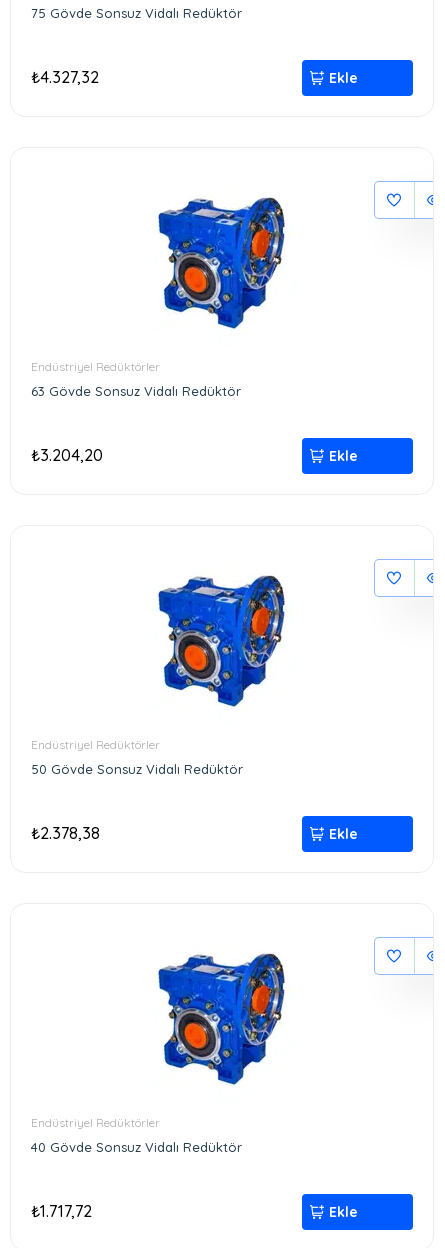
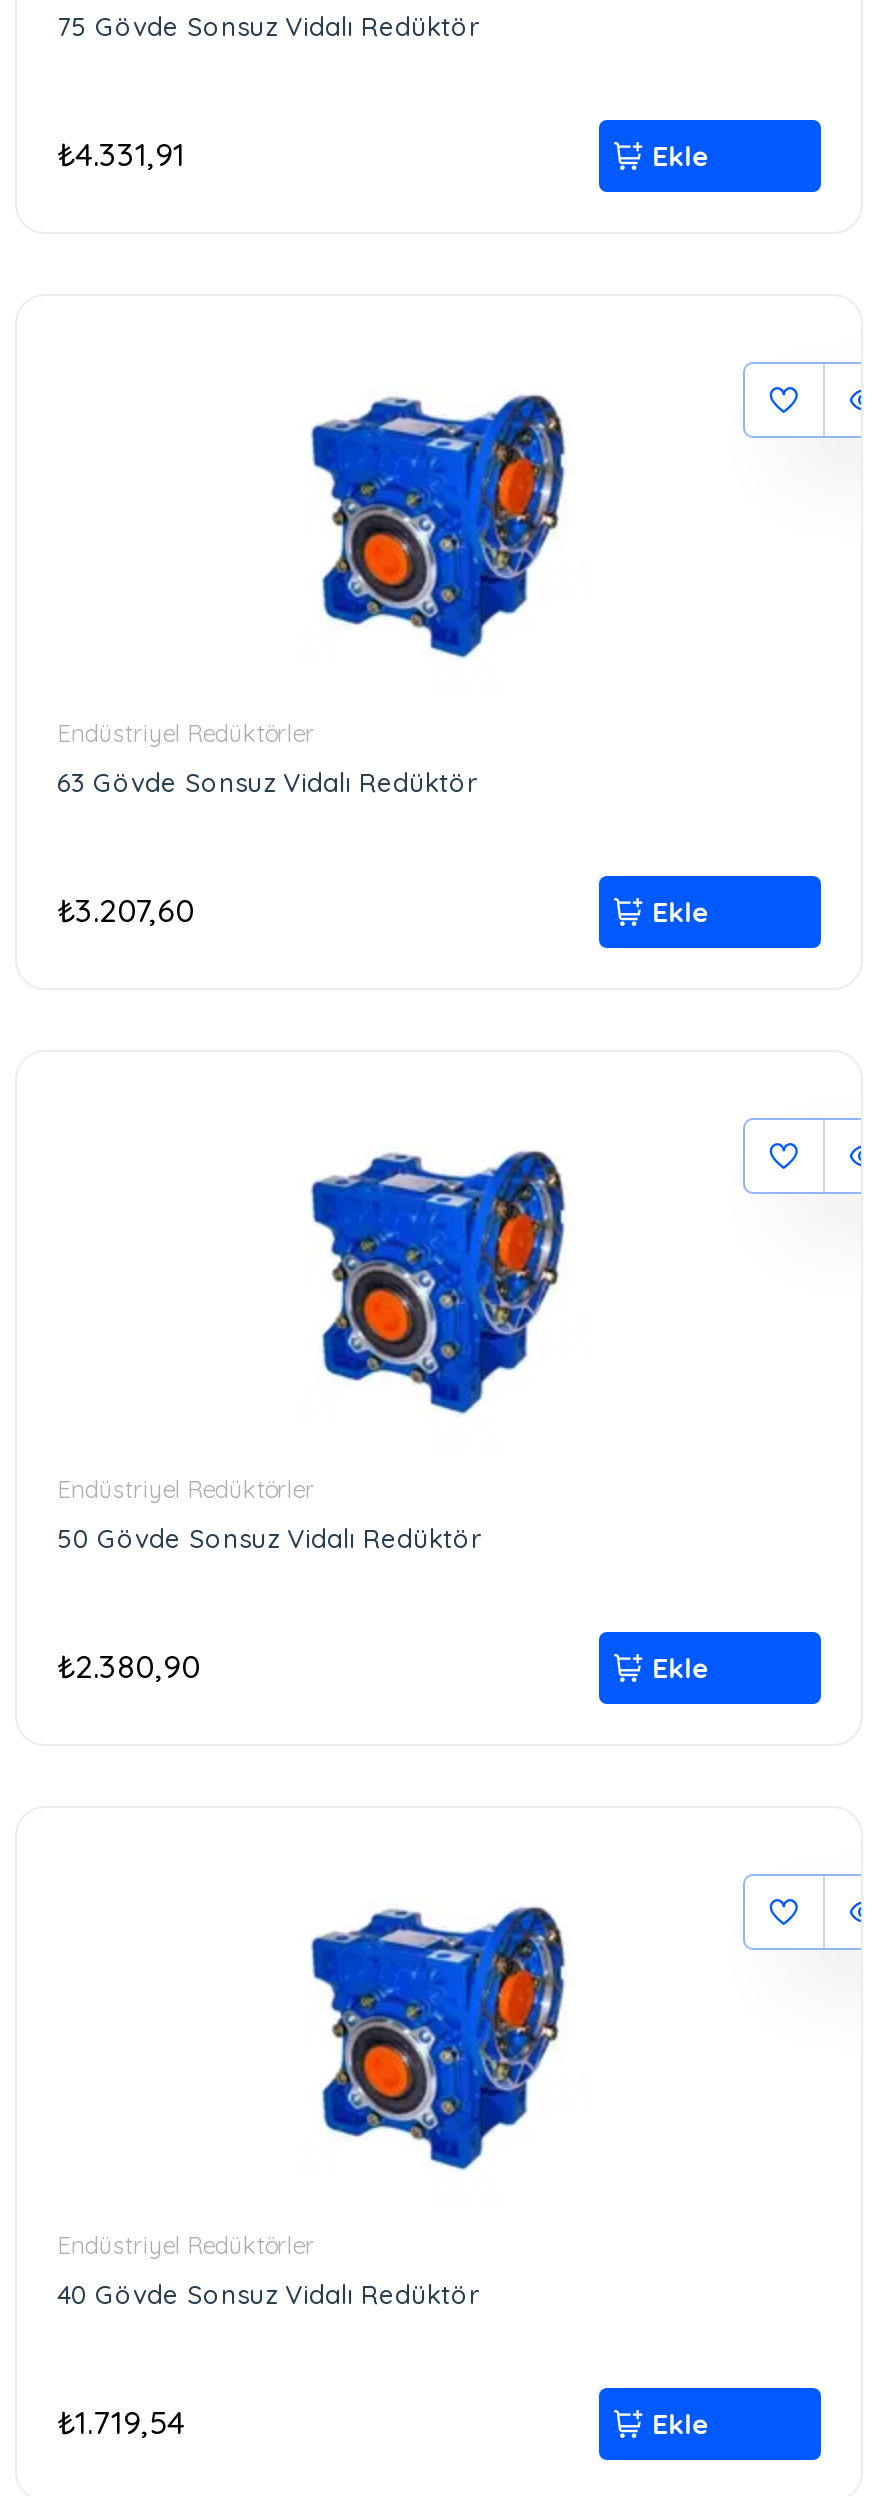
[31,67,99,87] ₺4.327,32 -> [57,135,185,175] ₺4.331,91
[31,445,103,465] ₺3.204,20 -> [57,891,195,931] ₺3.207,60
[31,823,100,843] ₺2.378,38 -> [57,1647,201,1687] ₺2.380,90
[31,1201,92,1221] ₺1.717,72 -> [57,2403,185,2443] ₺1.719,54

